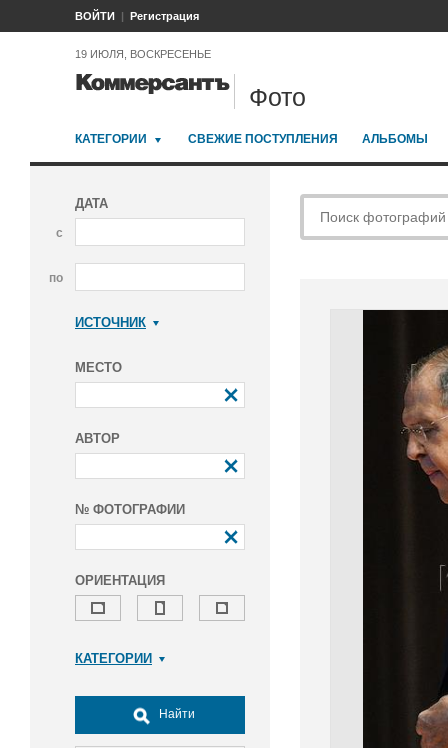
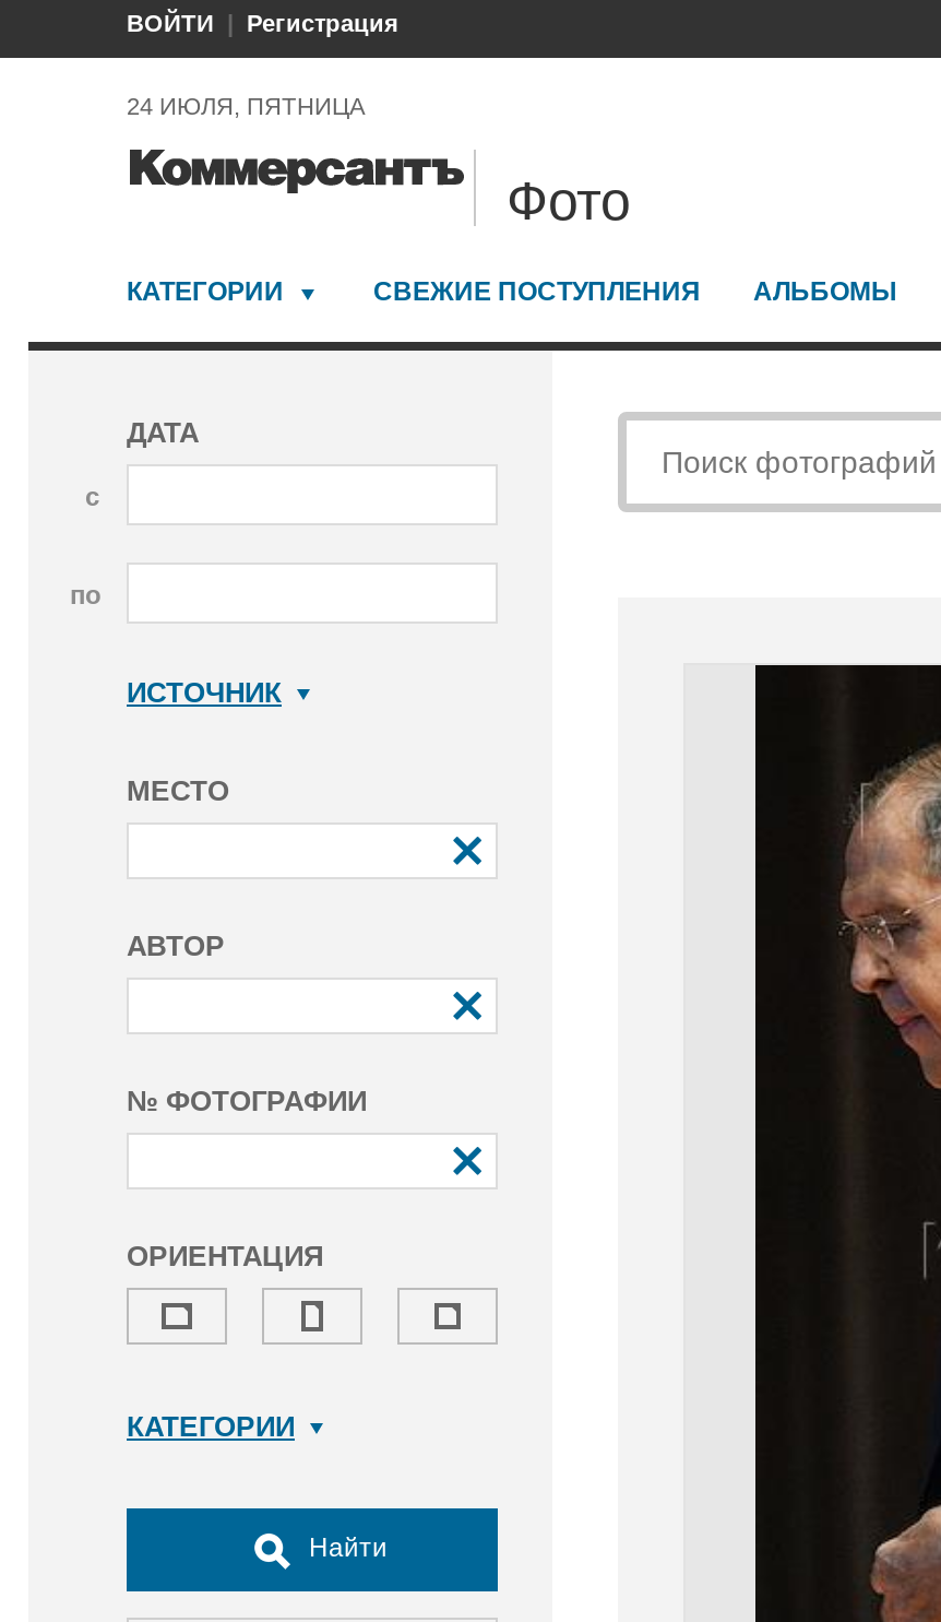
[75,48,211,60] 19 ИЮЛЯ, ВОСКРЕСЕНЬЕ -> [127,93,365,119] 24 ИЮЛЯ, ПЯТНИЦА

